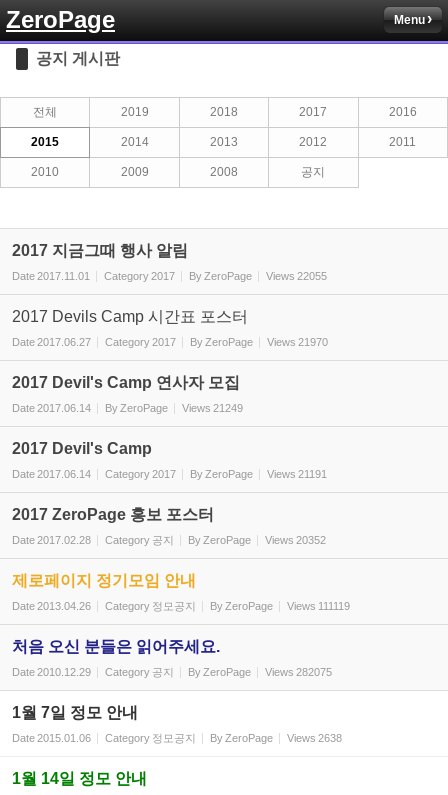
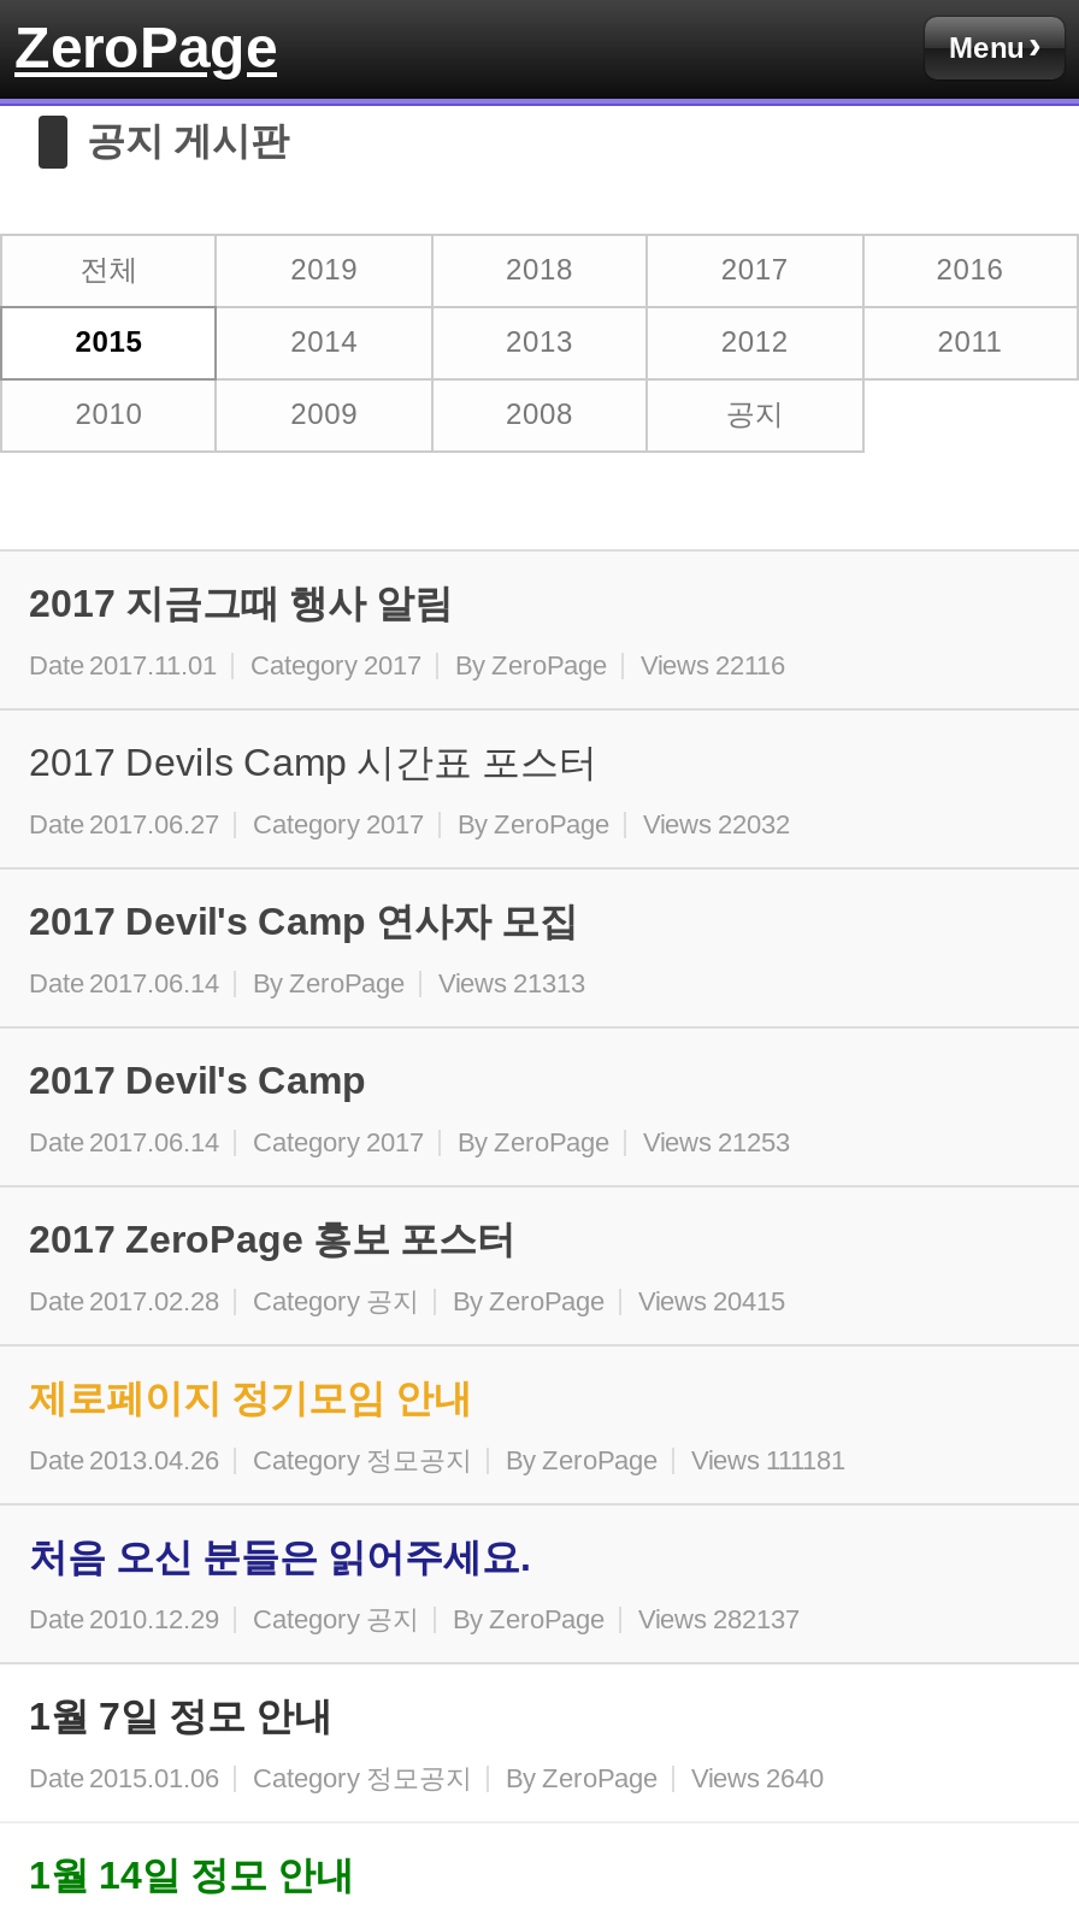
[12,270,327,282] Date 2017.11.01 Category 2017 By ZeroPage Views 22055 -> [29,650,785,679] Date 2017.11.01 Category 2017 By ZeroPage Views 22116
[12,336,328,348] Date 2017.06.27 Category 2017 By ZeroPage Views 21970 -> [29,809,790,838] Date 2017.06.27 Category 2017 By ZeroPage Views 22032
[12,402,243,414] Date 2017.06.14 By ZeroPage Views 21249 -> [29,968,585,997] Date 2017.06.14 By ZeroPage Views 21313
[12,468,327,480] Date 2017.06.14 Category 2017 By ZeroPage Views 21191 -> [29,1127,790,1156] Date 2017.06.14 Category 2017 By ZeroPage Views 21253
[12,534,326,546] Date 2017.02.28 Category 공지 By ZeroPage Views 20352 -> [29,1286,785,1315] Date 2017.02.28 Category 공지 By ZeroPage Views 20415
[12,600,350,612] Date 2013.04.26 Category 정모공지 By ZeroPage Views 111119 -> [29,1445,845,1474] Date 2013.04.26 Category 정모공지 By ZeroPage Views 111181
[12,666,332,678] Date 2010.12.29 Category 공지 By ZeroPage Views 282075 -> [29,1604,800,1633] Date 2010.12.29 Category 공지 By ZeroPage Views 282137
[12,732,342,744] Date 2015.01.06 Category 정모공지 By ZeroPage Views 2638 -> [29,1763,824,1792] Date 2015.01.06 Category 정모공지 By ZeroPage Views 2640

